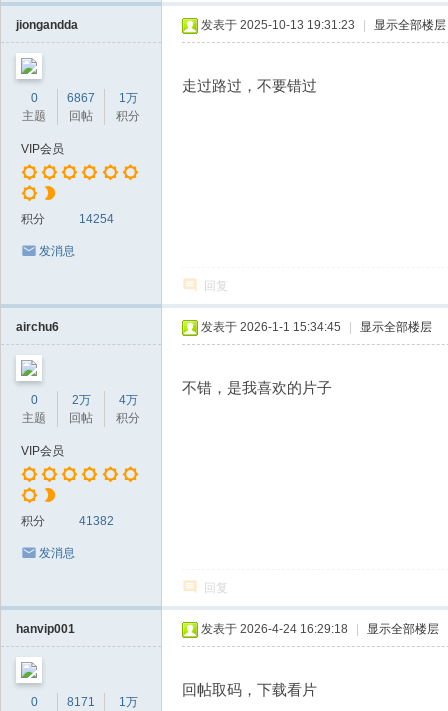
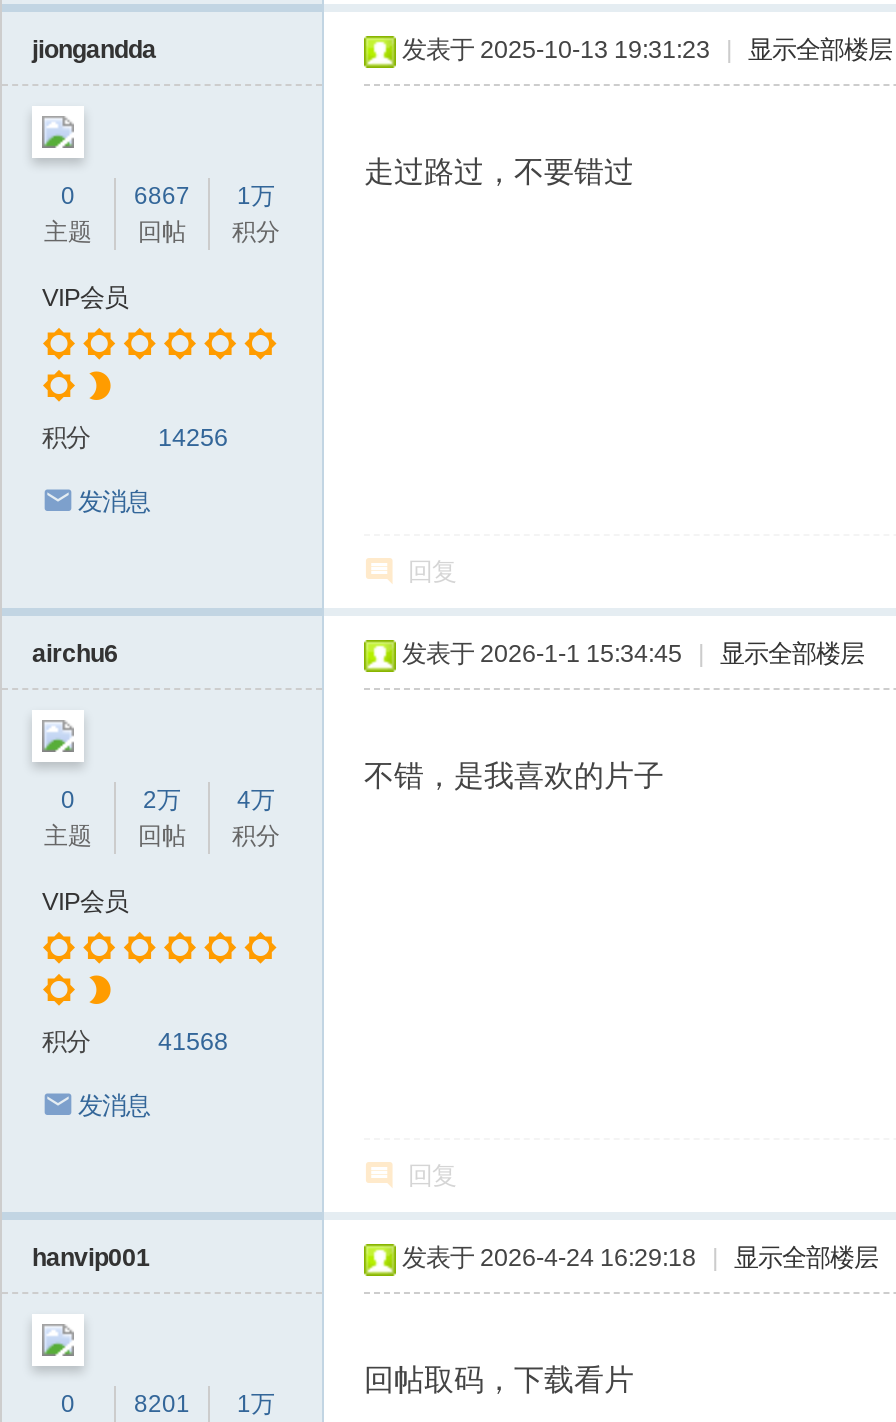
[79,212,114,226] 14254 -> [158,424,228,452] 14256
[79,514,114,528] 41382 -> [158,1028,228,1056] 41568
[67,695,137,709] 8171 1万 -> [134,1390,275,1418] 8201 1万

